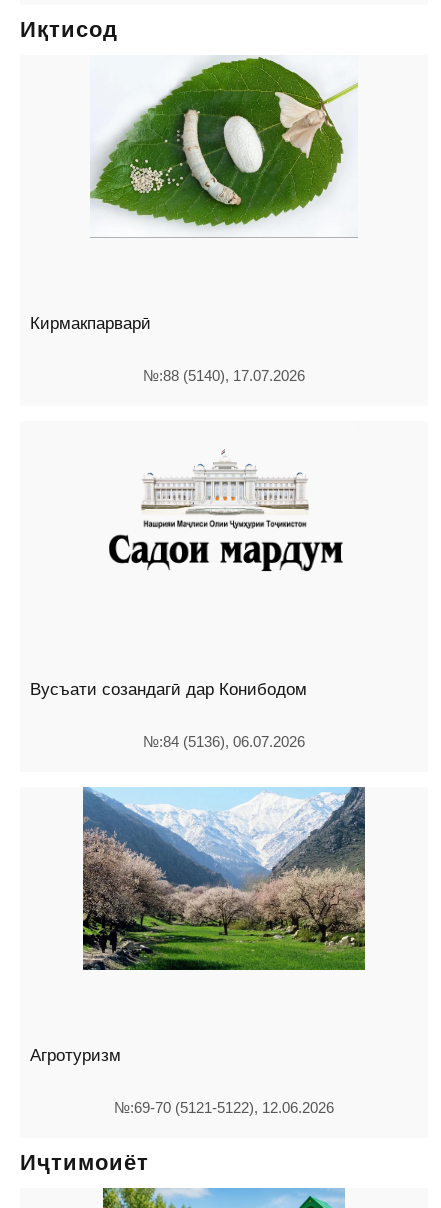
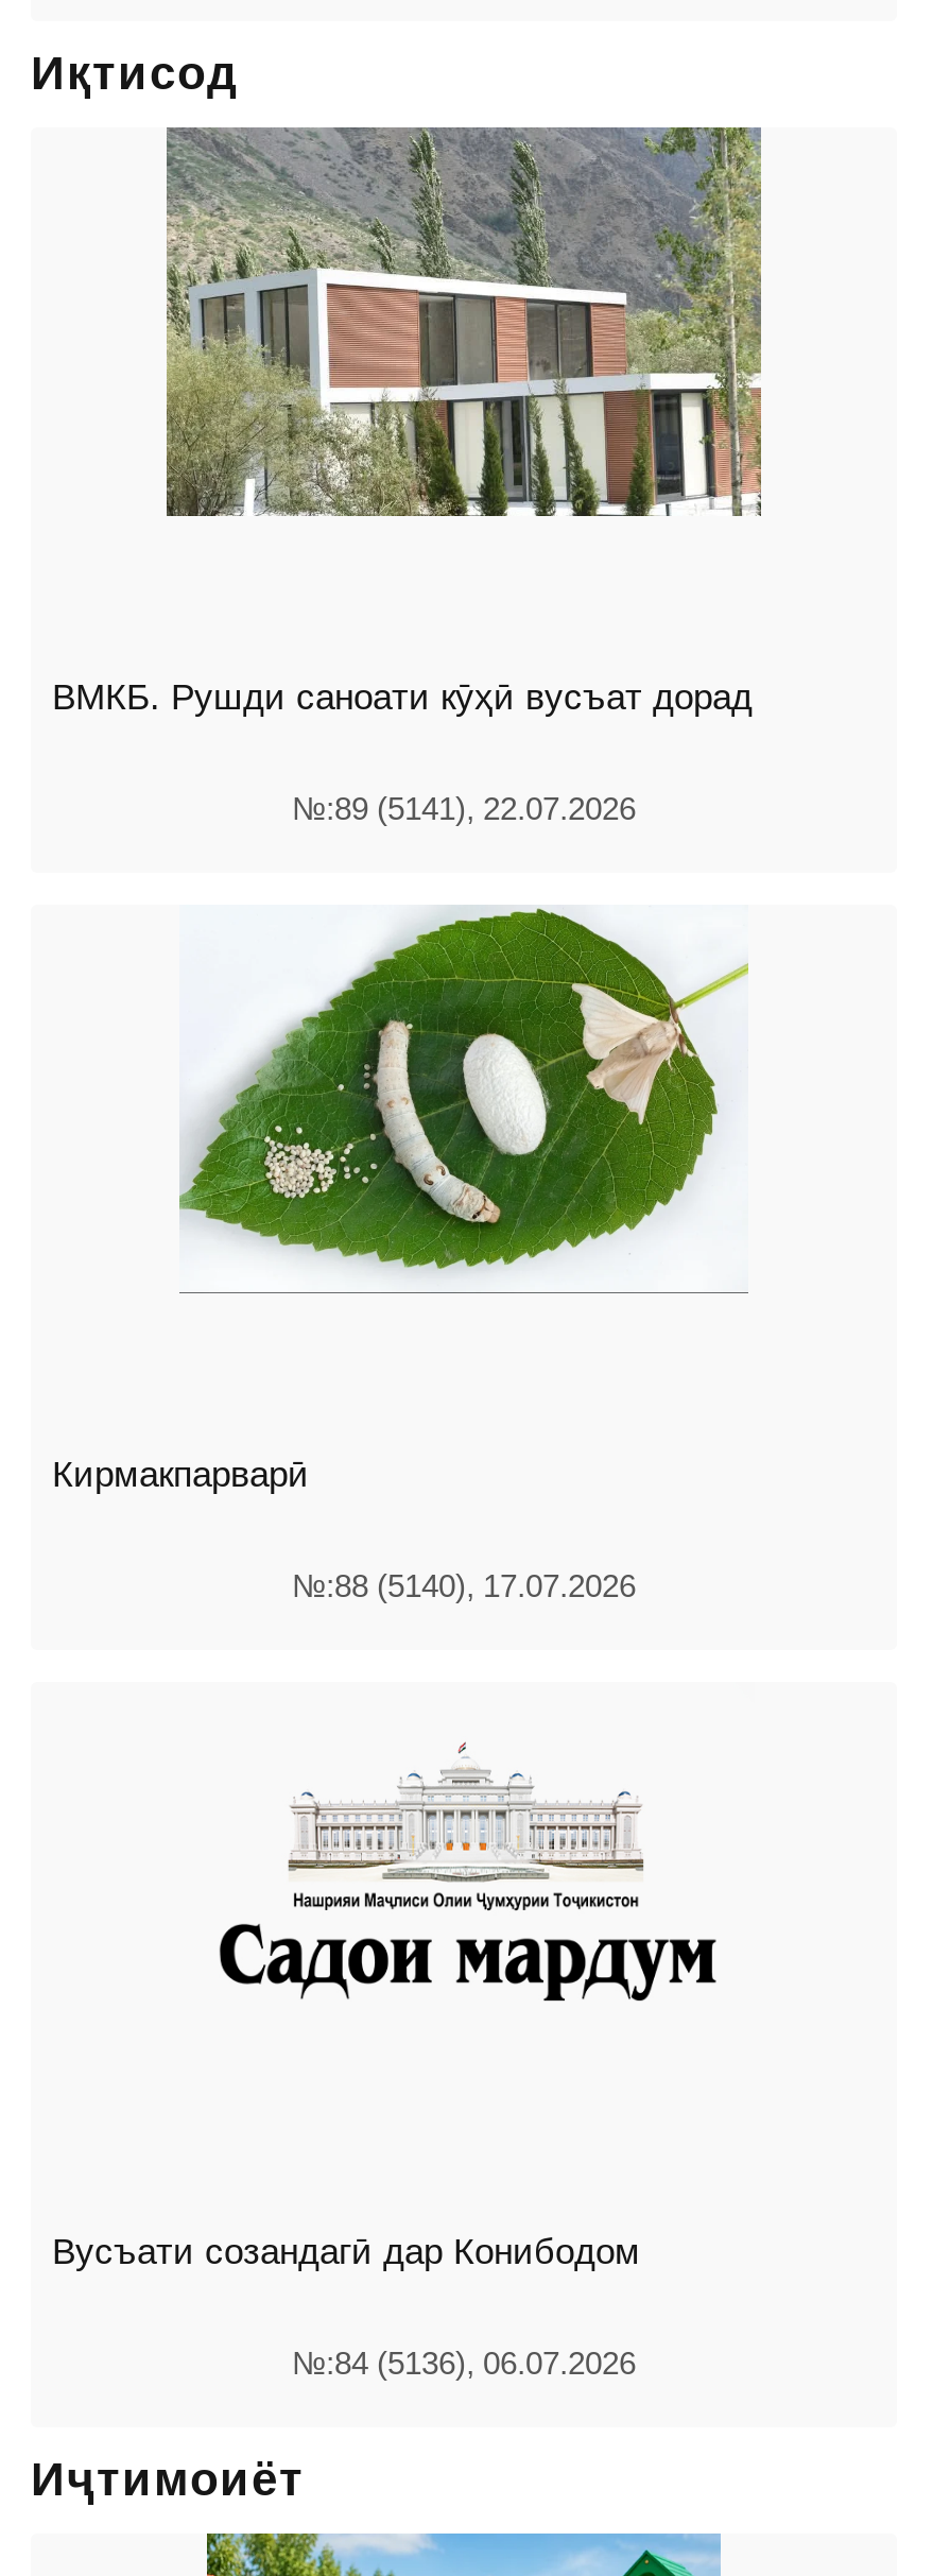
none -> [52,677,753,826] ВМКБ. Рушди саноати кӯҳӣ вусъат дорад | №:89 (5141), 22.07.2026
none -> [165,125,763,518] [image]
moved [89,55,358,233] -> [177,905,748,1283]: [image]
moved [30,314,308,750] -> [52,1454,642,2380]: [image] | Кирмакпарварӣ | №:88 (5140), 17.07.2026 | Вусъати созандагӣ дар Конибодом | №:84 (5136), 06.07.2026
[82,786,366,971] [image] -> none
[30,1046,334,1116] Агротуризм | №:69-70 (5121-5122), 12.06.2026 -> none

